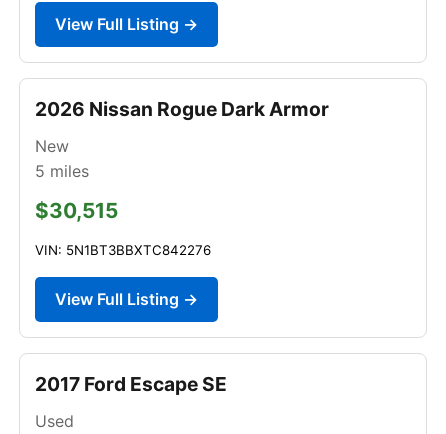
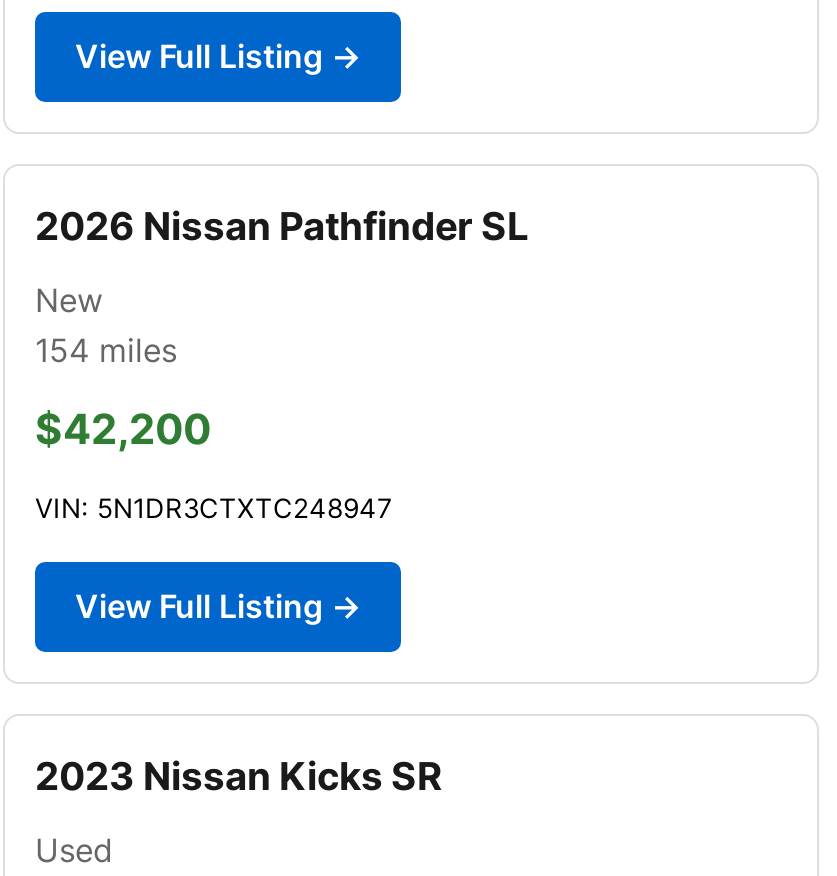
[35,97,329,121] 2026 Nissan Rogue Dark Armor -> [35,202,529,250] 2026 Nissan Pathfinder SL
[35,161,89,181] 5 miles -> [35,330,177,370] 154 miles
[35,198,118,223] $30,515 -> [35,404,211,454] $42,200
[35,242,211,258] VIN: 5N1BT3BBXTC842276 -> [35,492,393,524] VIN: 5N1DR3CTXTC248947
[35,372,227,396] 2017 Ford Escape SE -> [35,752,443,800] 2023 Nissan Kicks SR

